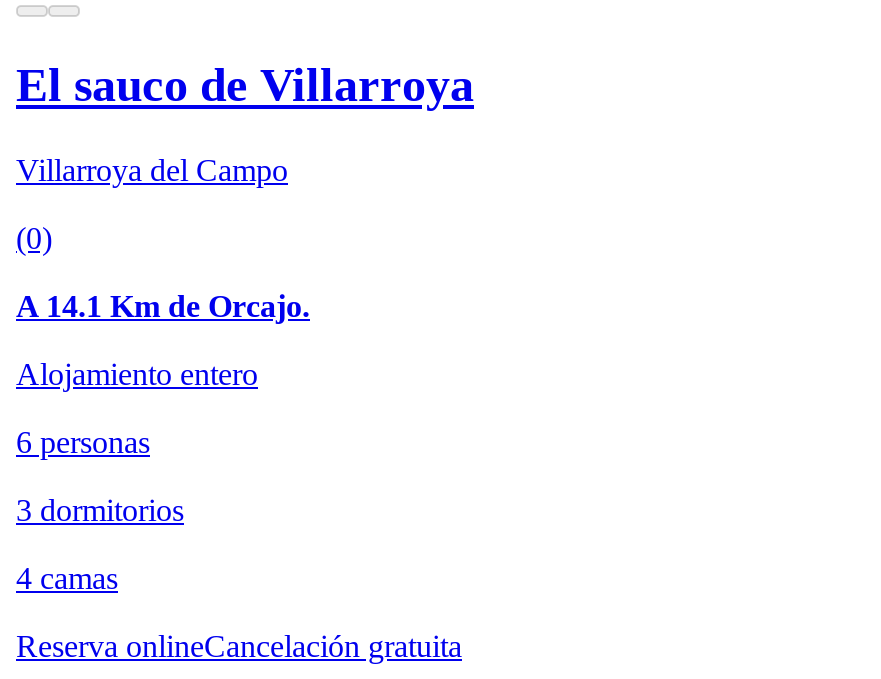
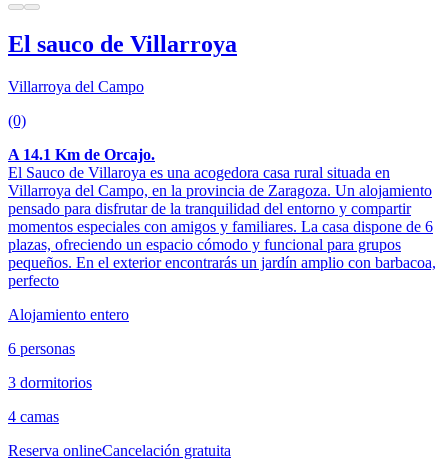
none -> [8,164,436,289] El Sauco de Villaroya es una acogedora casa rural situada en | Villarroya del Campo, en la provincia de Zaragoza. Un alojamiento | pensado para disfrutar de la tranquilidad del entorno y compartir | momentos especiales con amigos y familiares. La casa dispone de 6 | plazas, ofreciendo un espacio cómodo y funcional para grupos | pequeños. En el exterior encontrarás un jardín amplio con barbacoa, | perfecto

